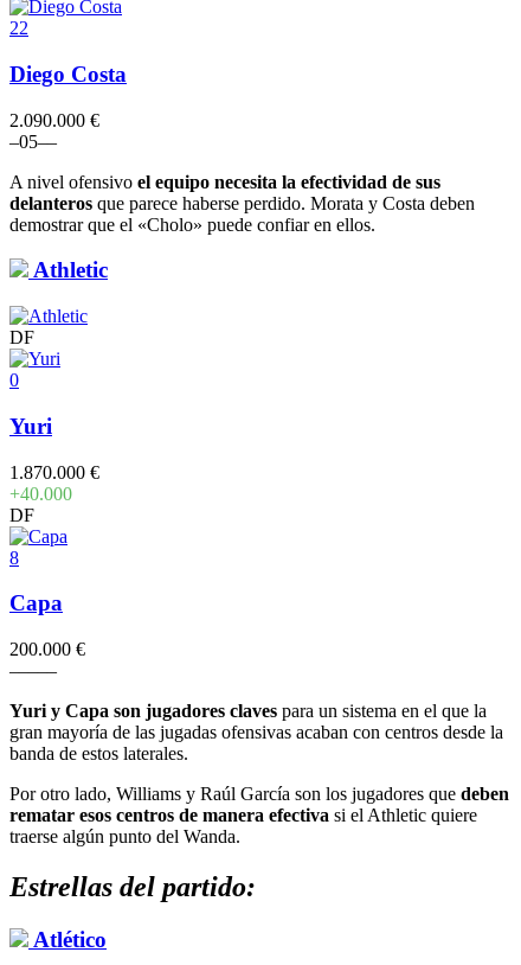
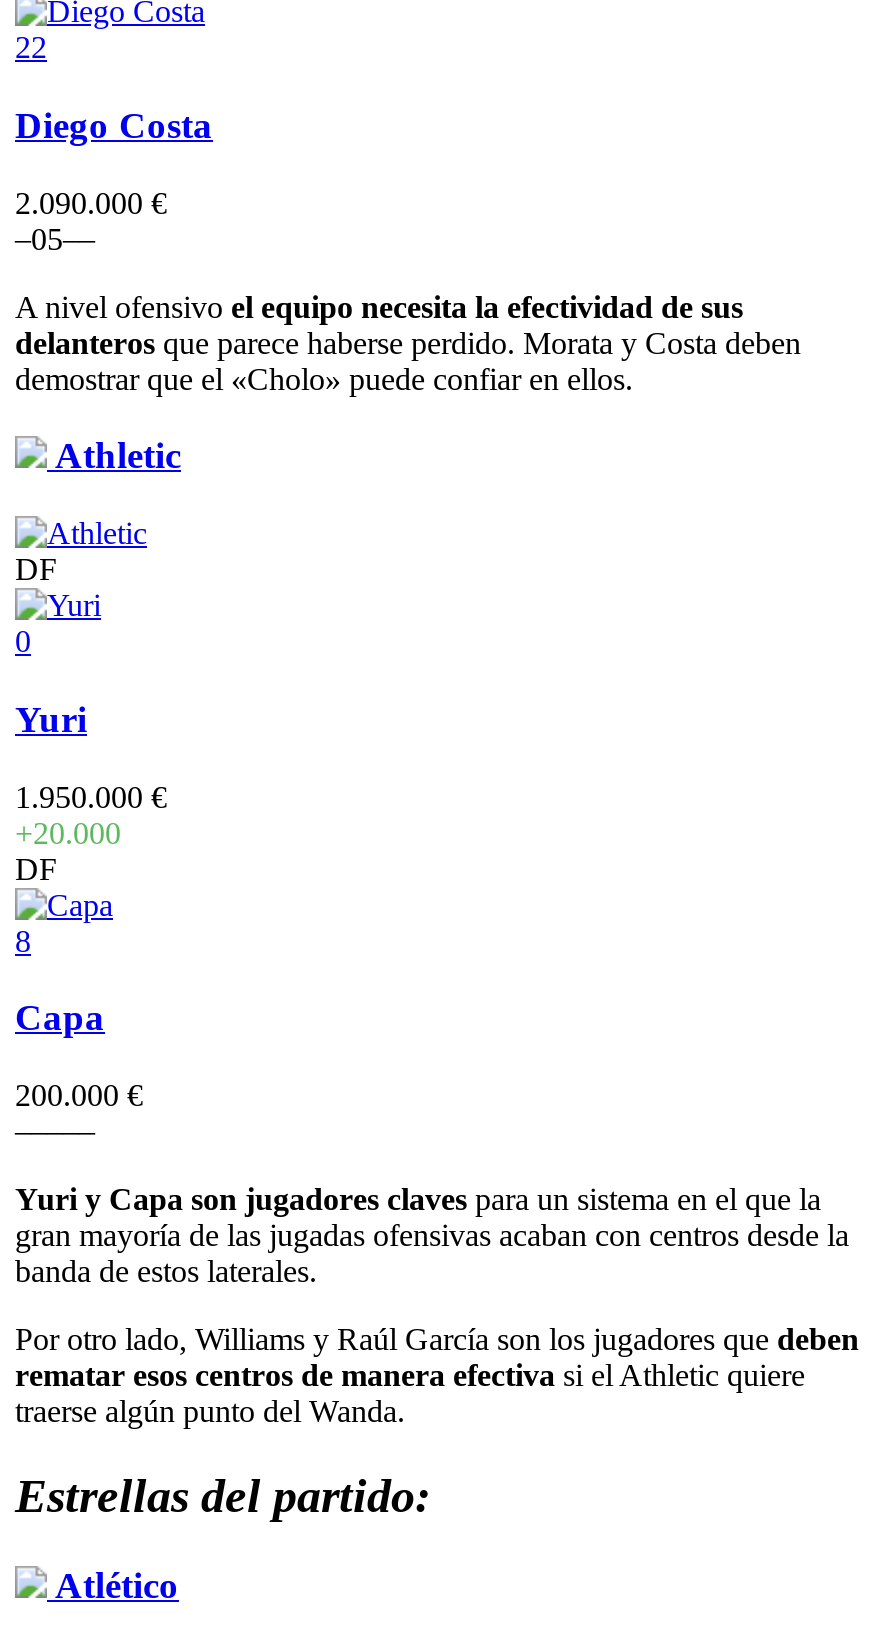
[9,462,99,482] 1.870.000 € -> [15,779,167,813] 1.950.000 €
[9,483,72,503] +40.000 -> [15,815,121,849] +20.000

